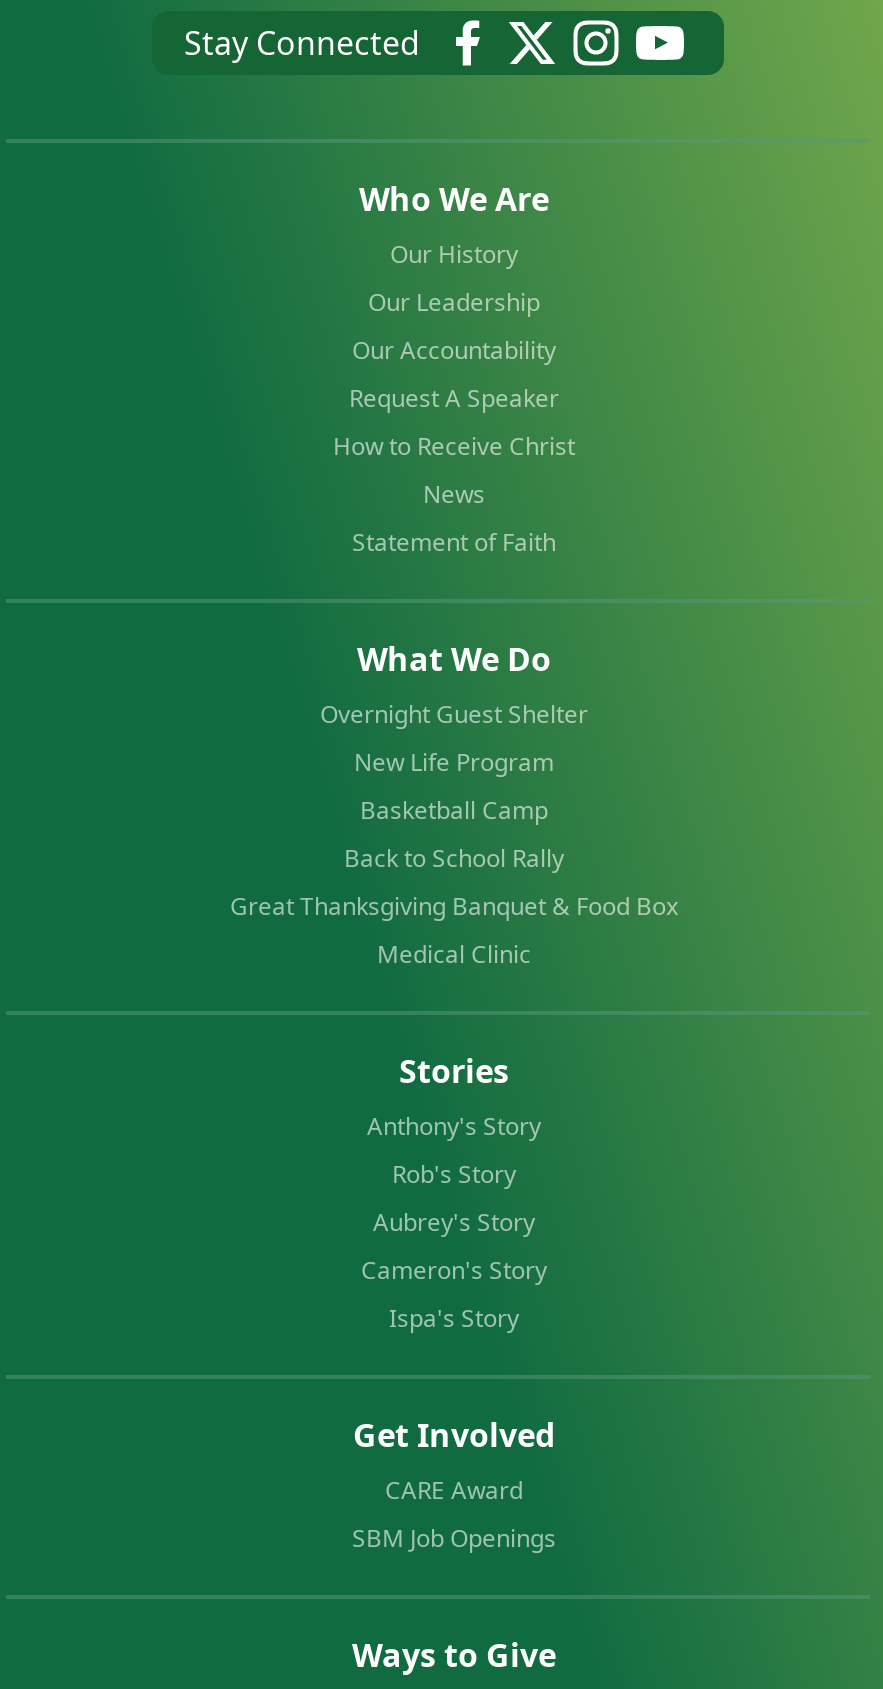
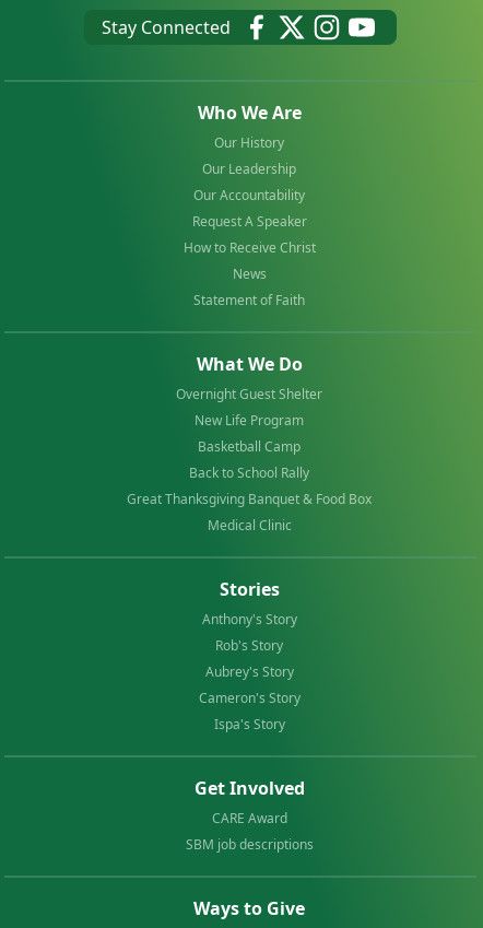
[352,1522,556,1556] SBM Job Openings -> [185,836,313,854] SBM job descriptions

